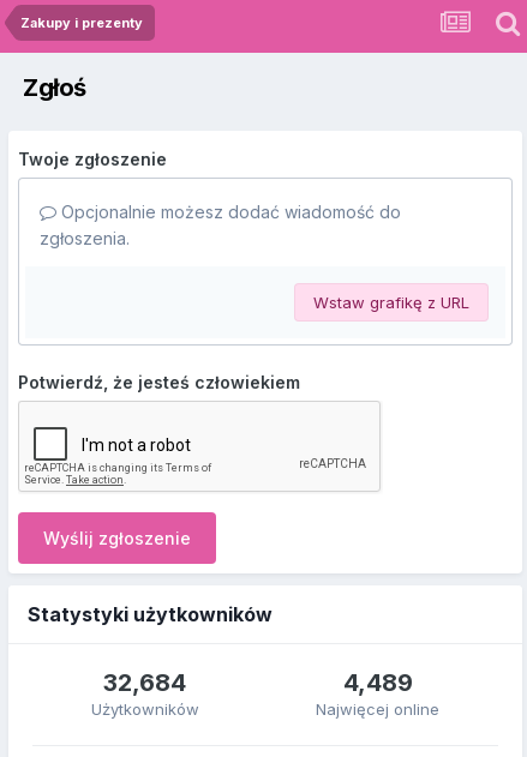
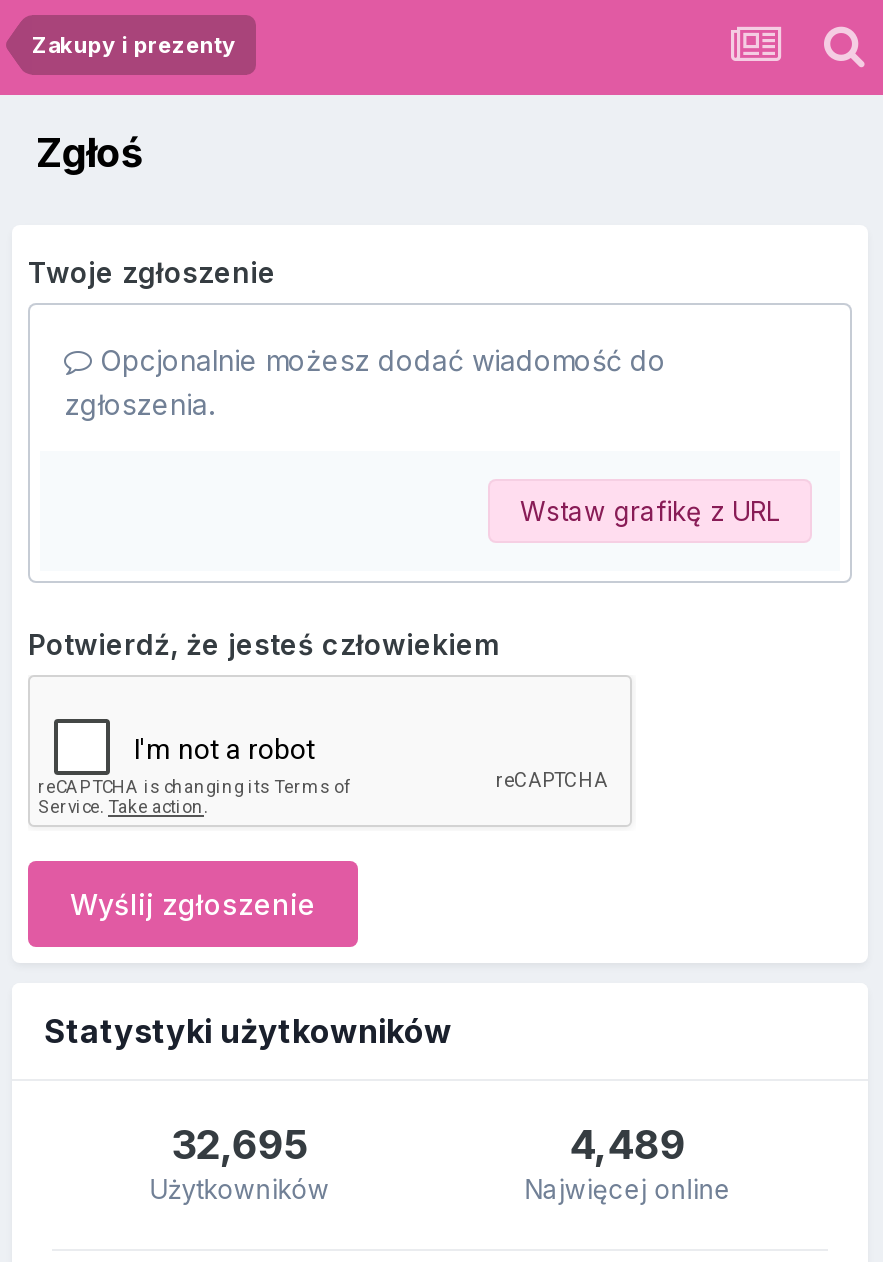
[103,668,186,697] 32,684 -> [172,1121,308,1169] 32,695

